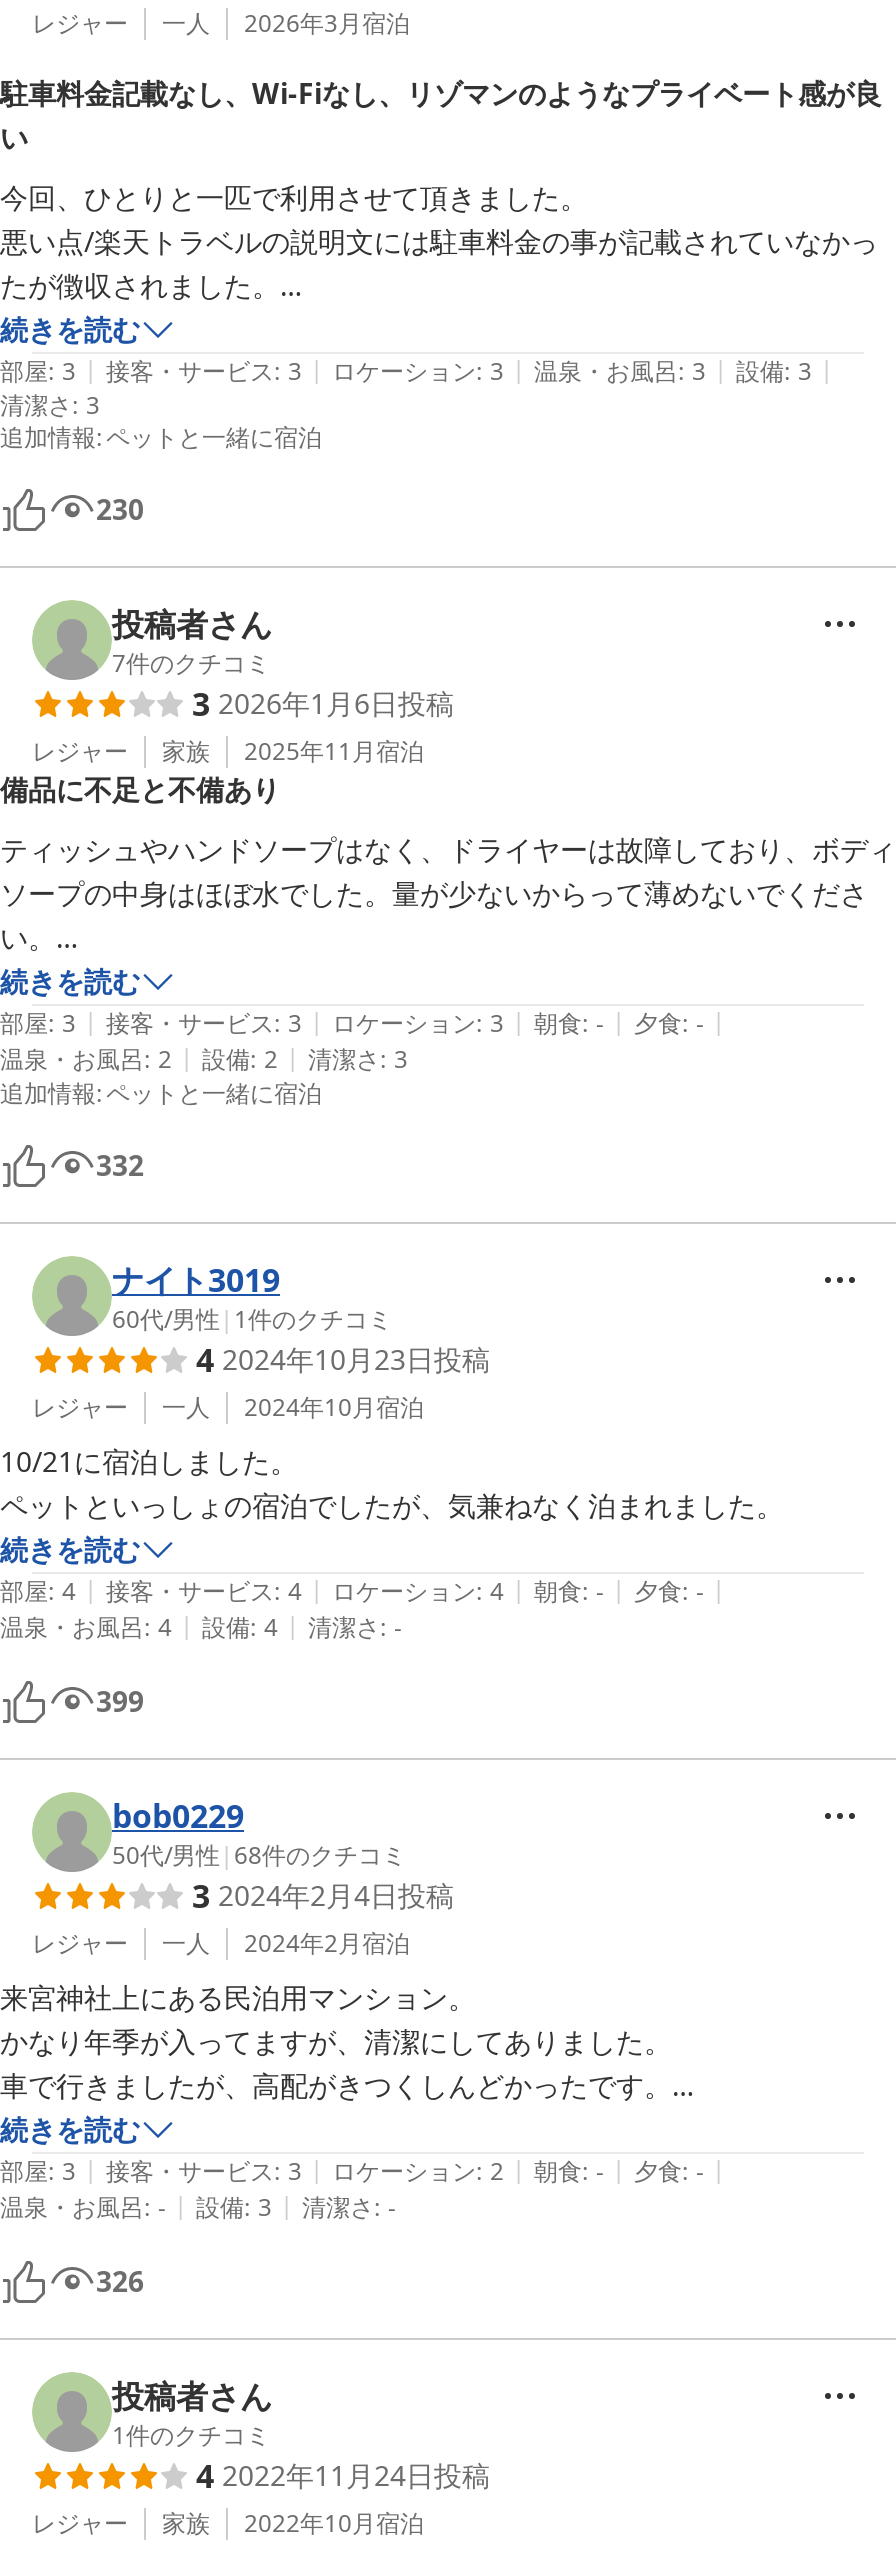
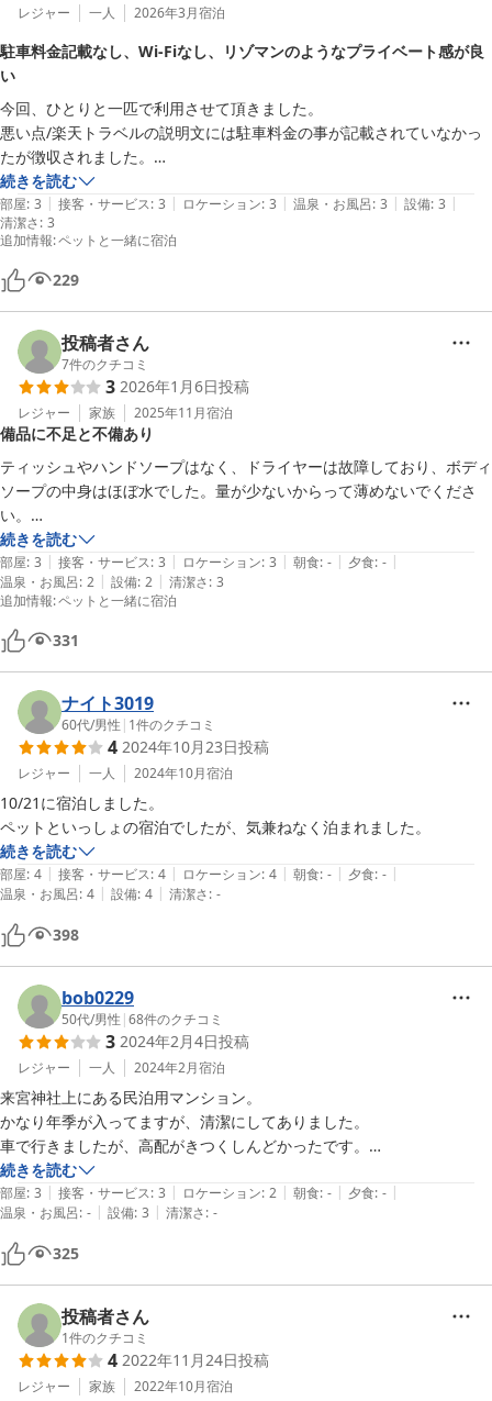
[96,490,144,528] 230 -> [53,269,79,290] 229
[96,1146,144,1184] 332 -> [53,630,79,651] 331
[96,1682,144,1720] 399 -> [53,924,79,945] 398
[96,2262,144,2300] 326 -> [53,1243,79,1264] 325

